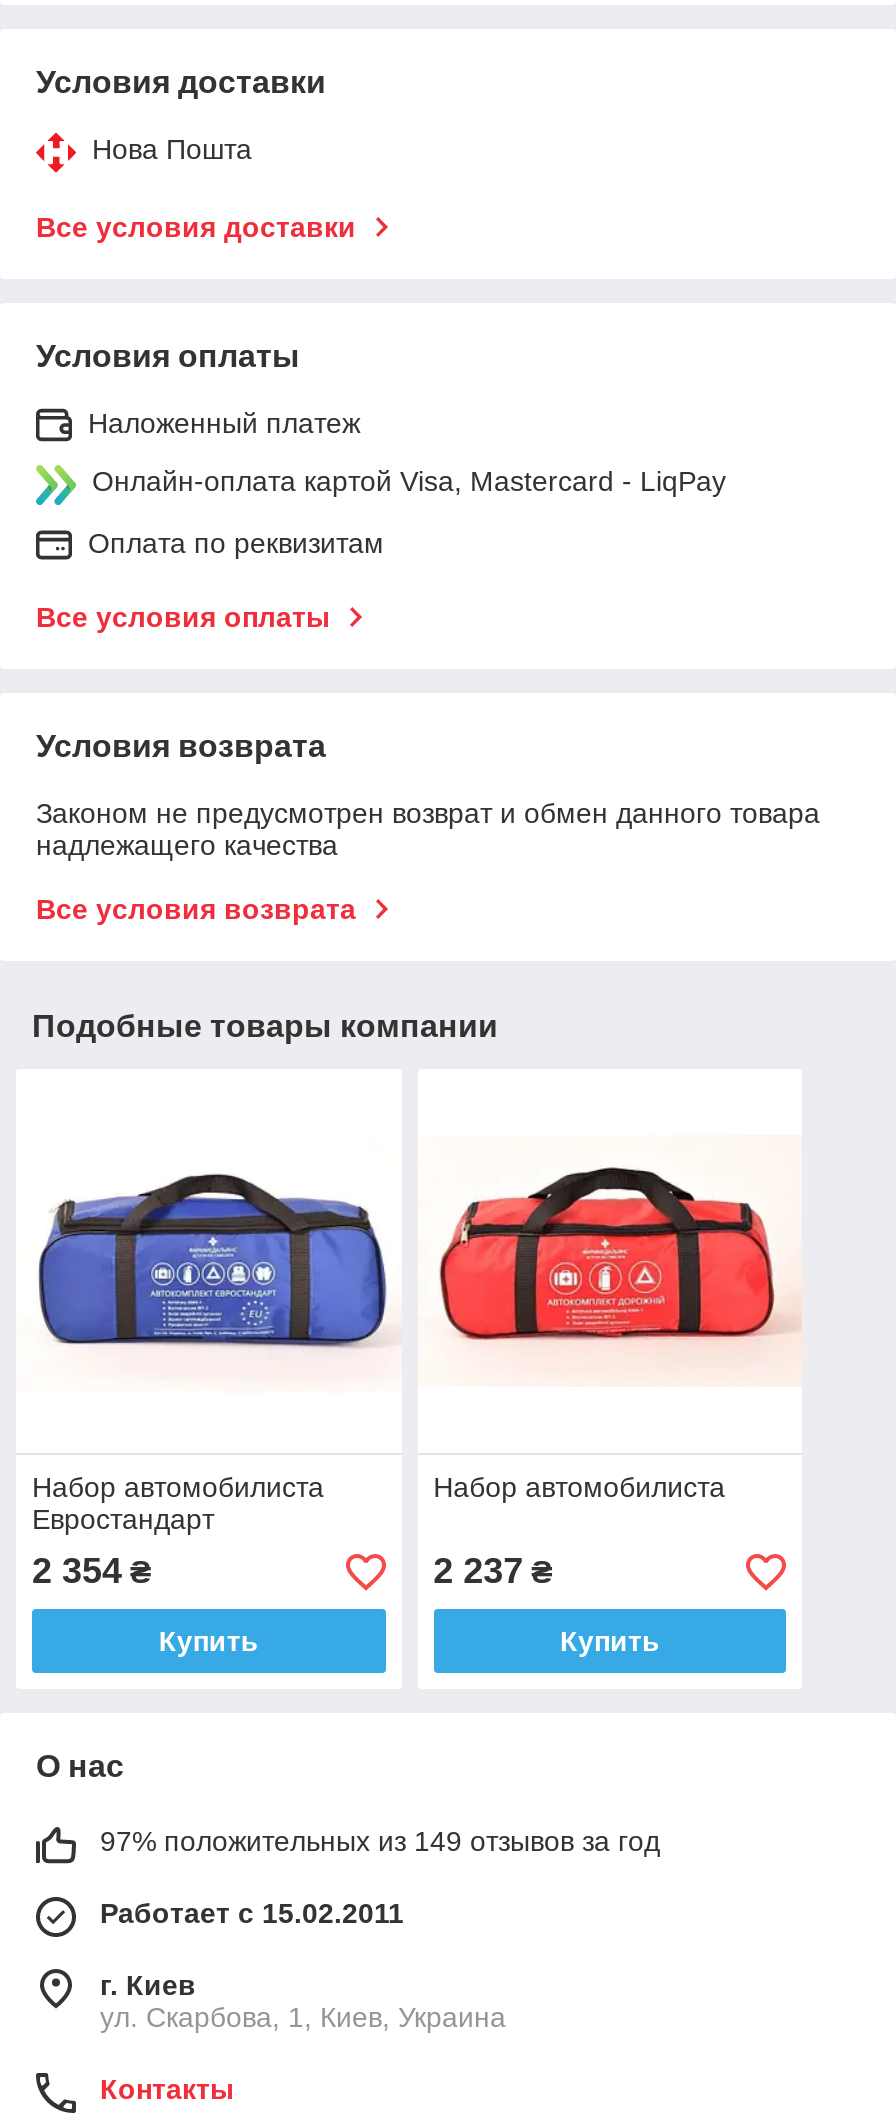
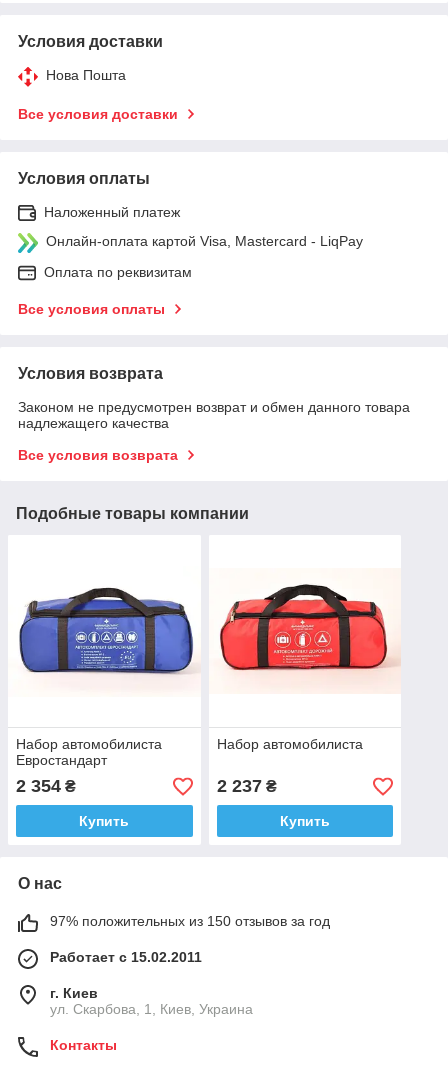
[100,1826,660,1858] 97% положительных из 149 отзывов за год -> [50,913,330,929] 97% положительных из 150 отзывов за год

